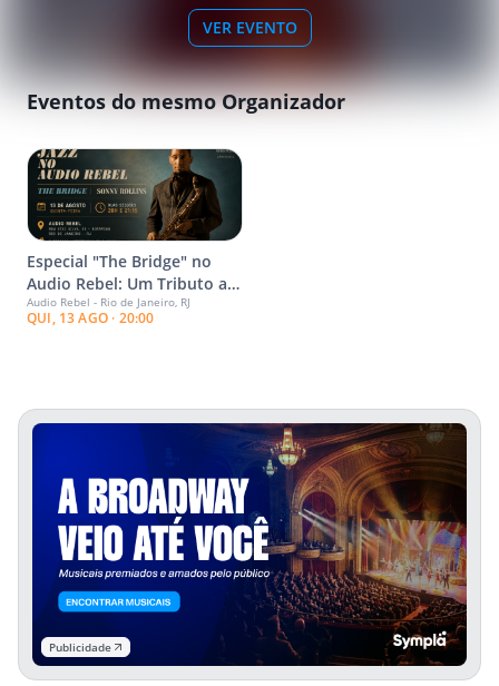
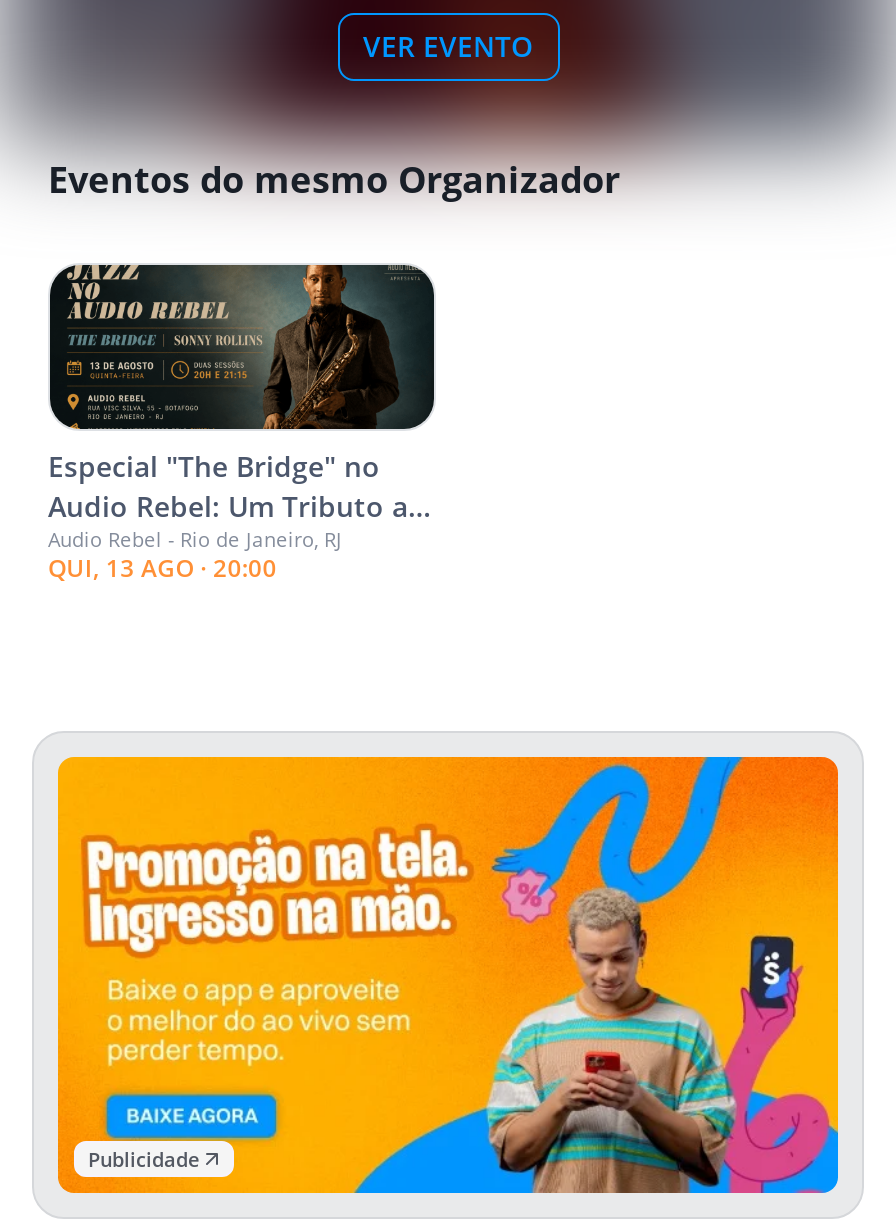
[31,422,468,667] [image] -> [56,755,840,1195] [image]

